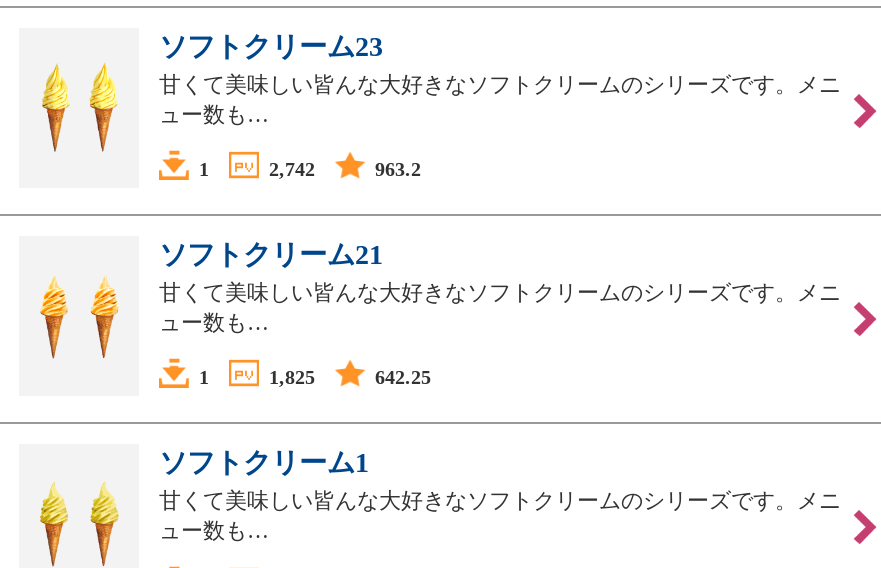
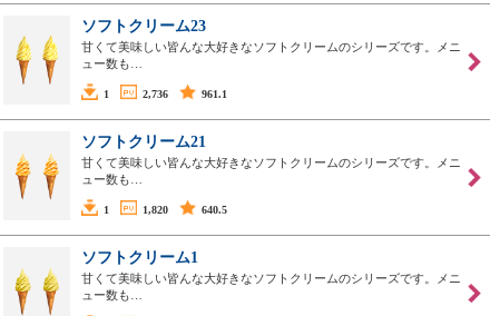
[269,158,315,180] 2,742 -> [143,88,168,100] 2,736
[375,158,421,180] 963.2 -> [202,88,227,100] 961.1
[269,366,315,388] 1,825 -> [143,204,168,216] 1,820
[375,366,431,388] 642.25 -> [202,204,227,216] 640.5

